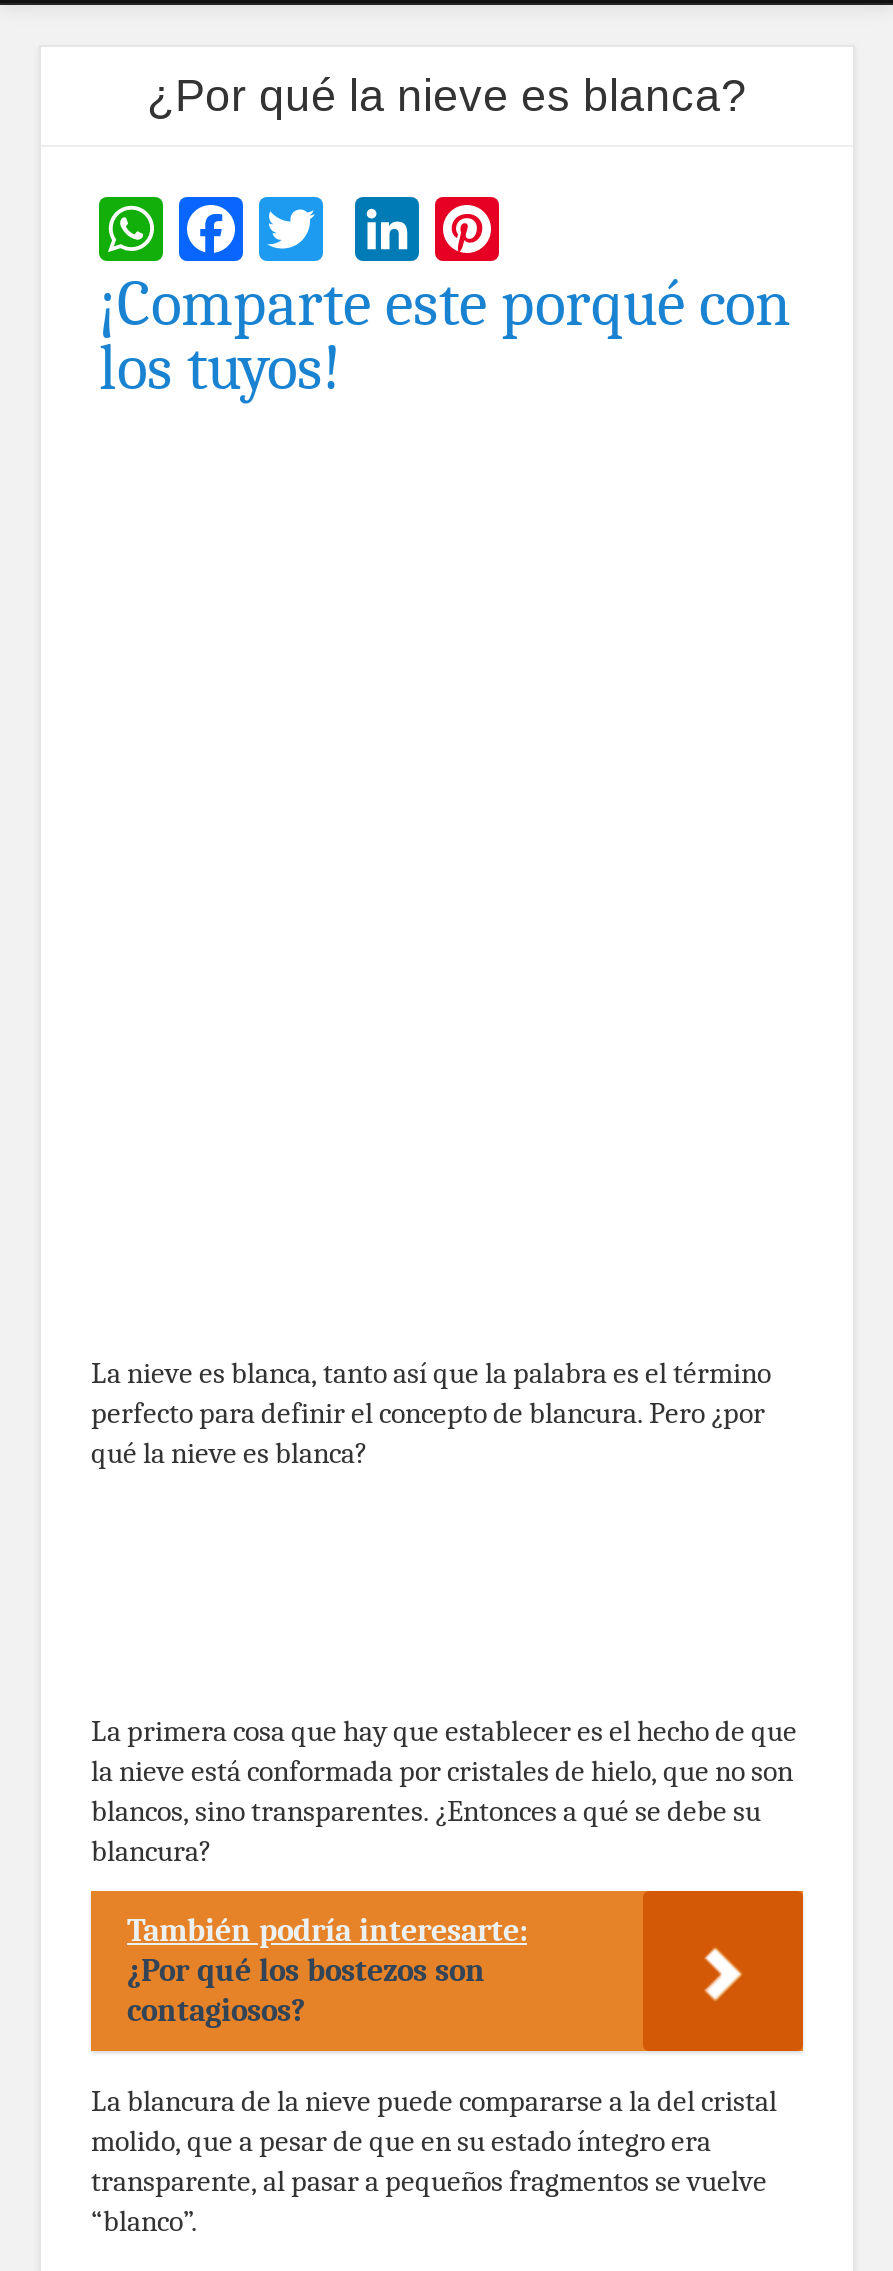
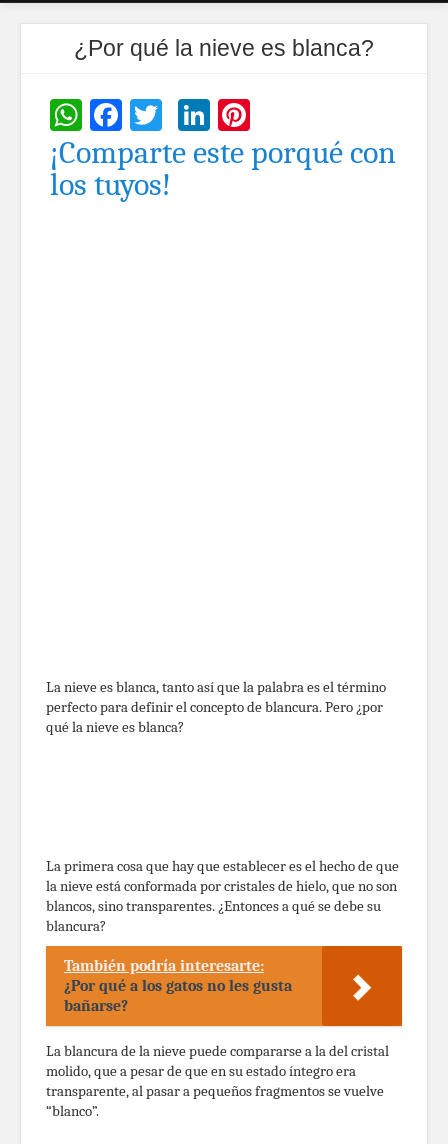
[127,1953,485,2029] ¿Por qué los bostezos son | contagiosos? -> [64,977,292,1015] ¿Por qué a los gatos no les gusta | bañarse?

